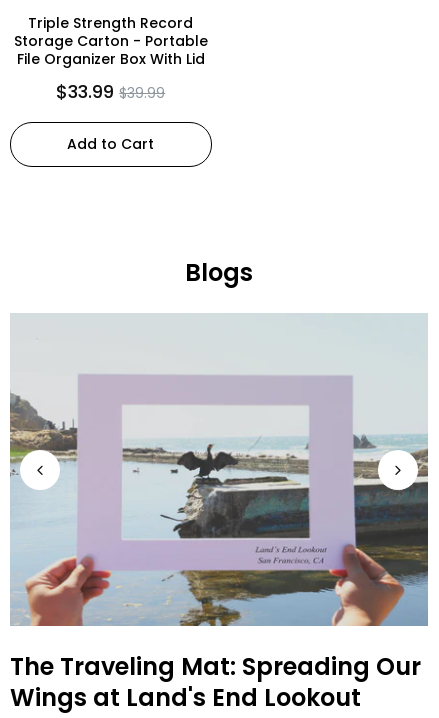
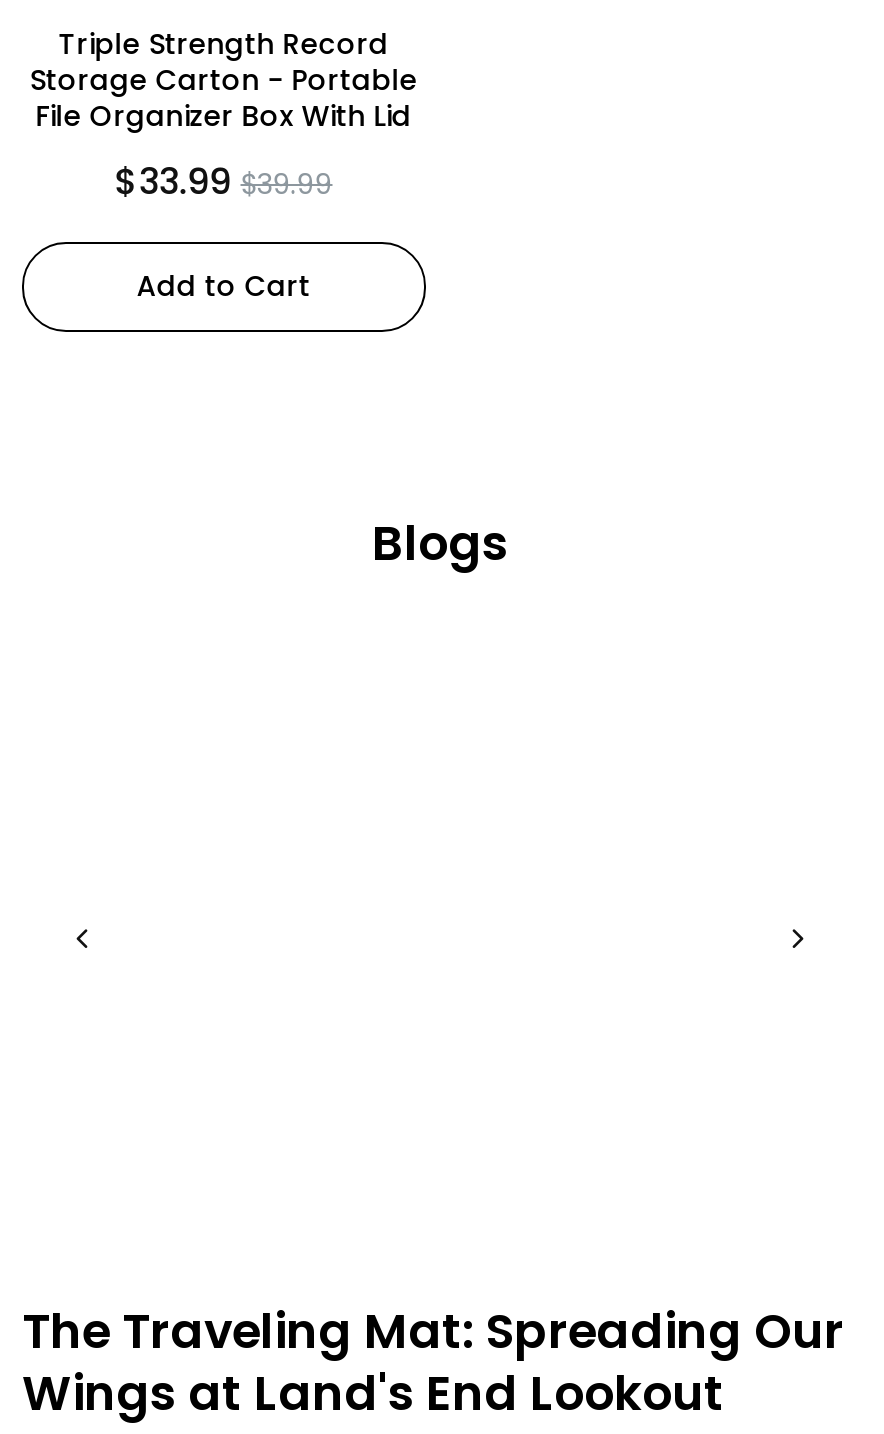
[9,313,429,627] [image] -> none

